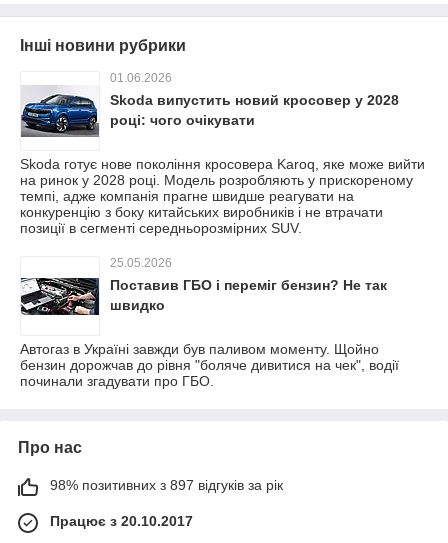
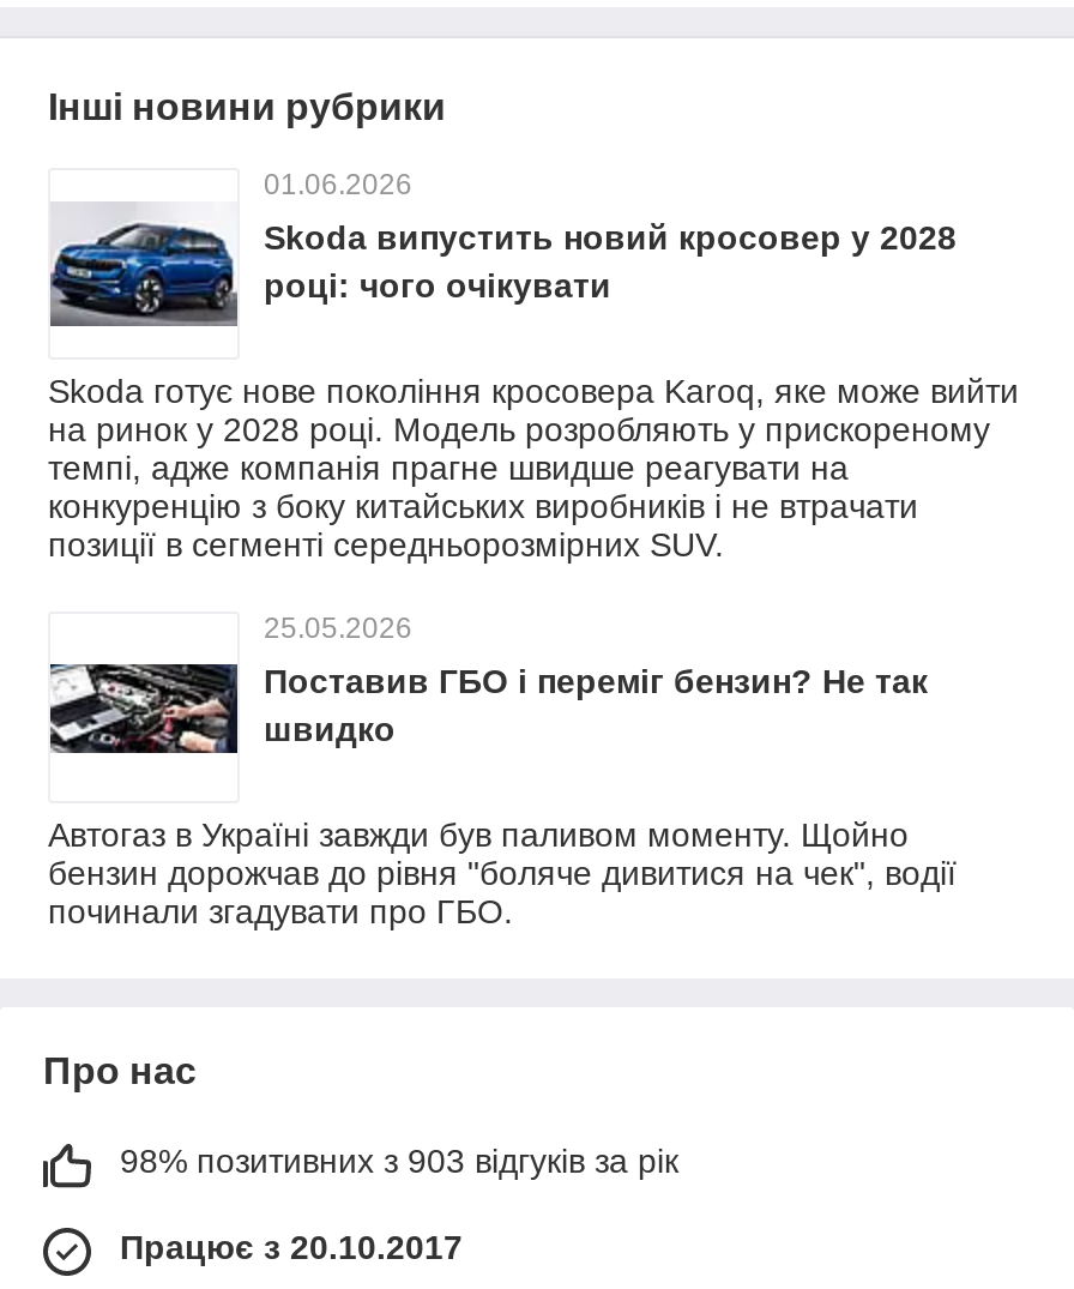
[50,477,283,493] 98% позитивних з 897 відгуків за рік -> [120,1142,678,1180] 98% позитивних з 903 відгуків за рік

